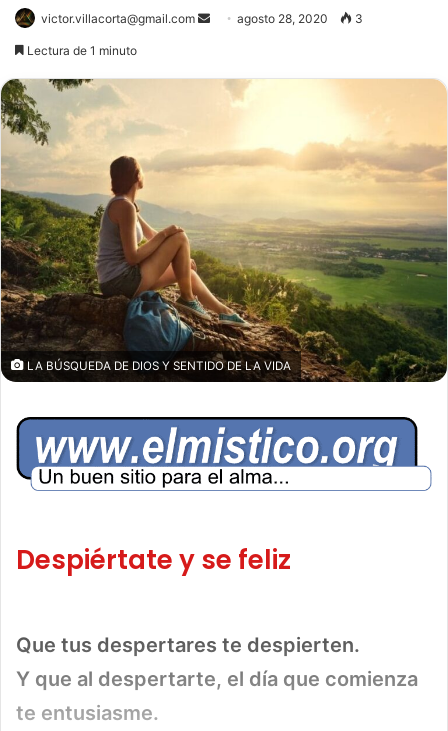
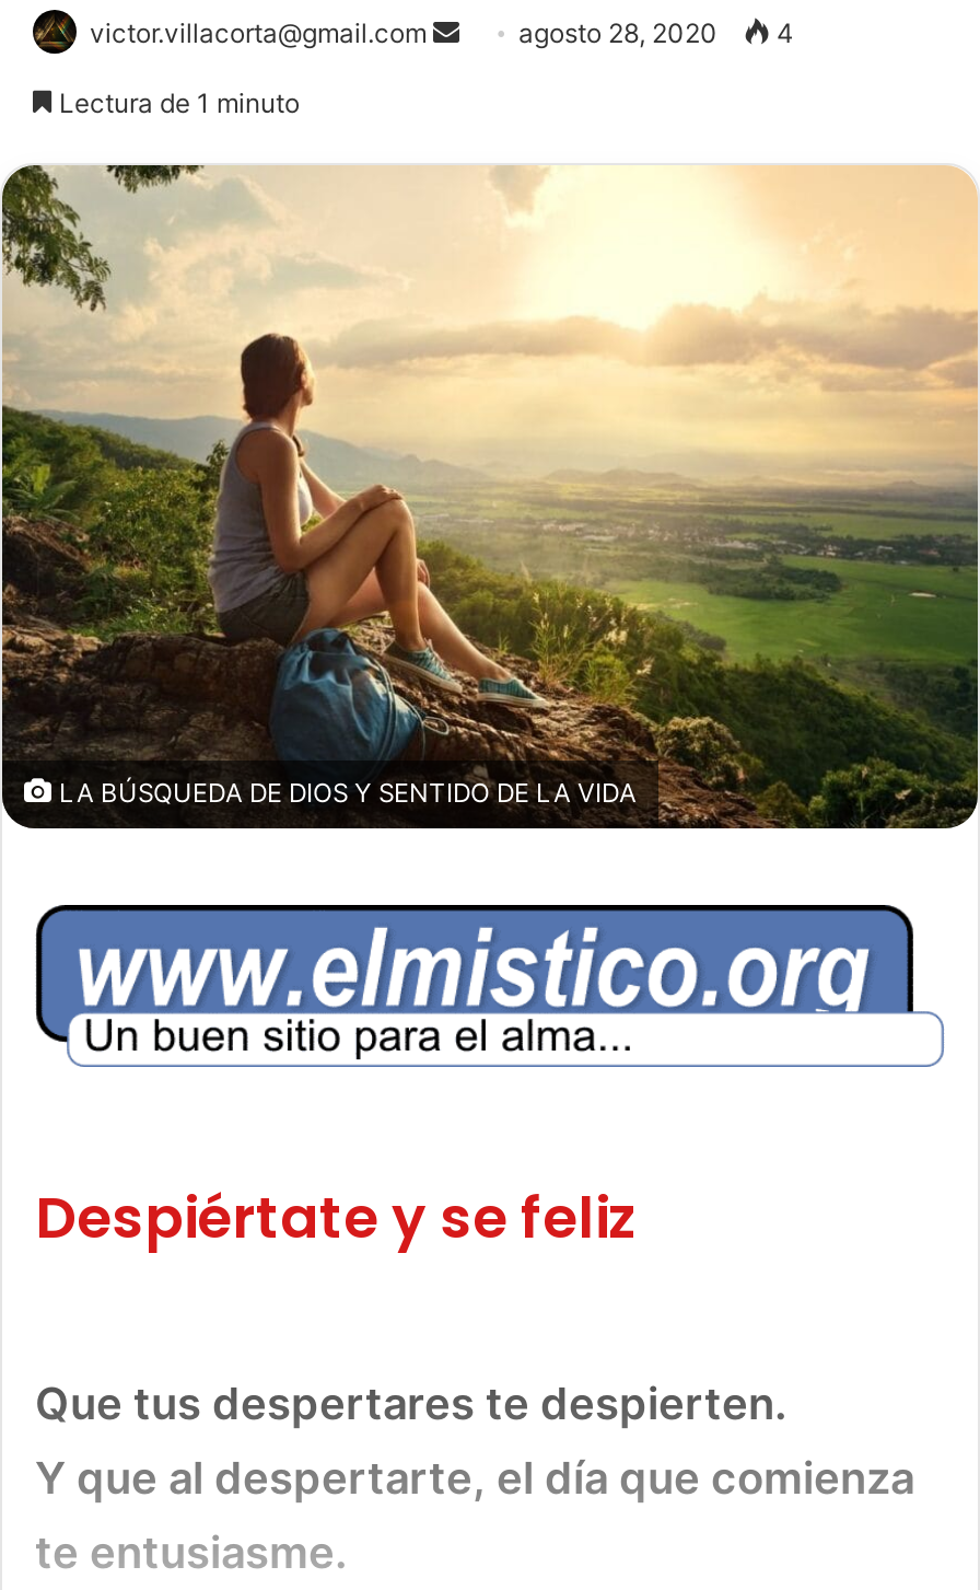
[352,11,363,26] 3 -> [770,17,794,50] 4

